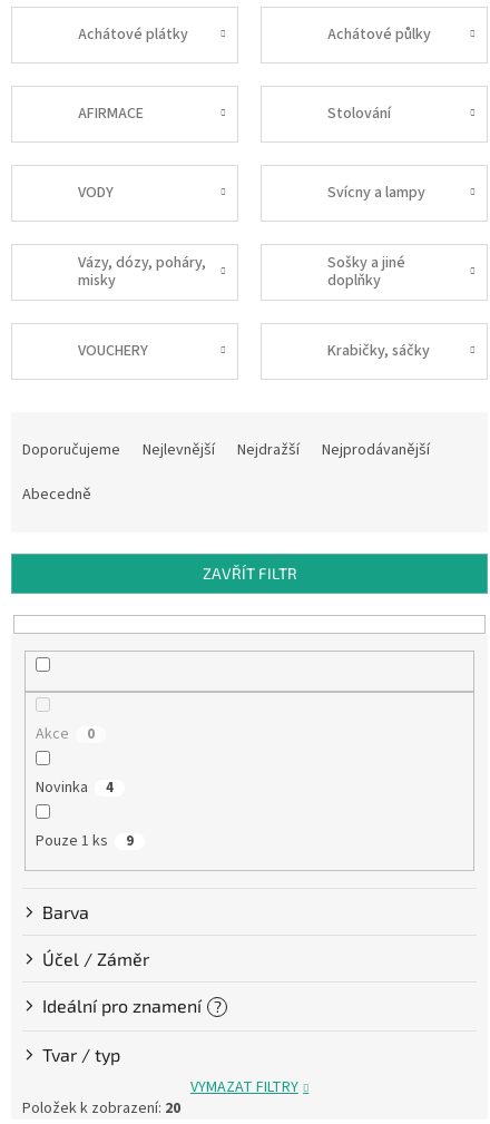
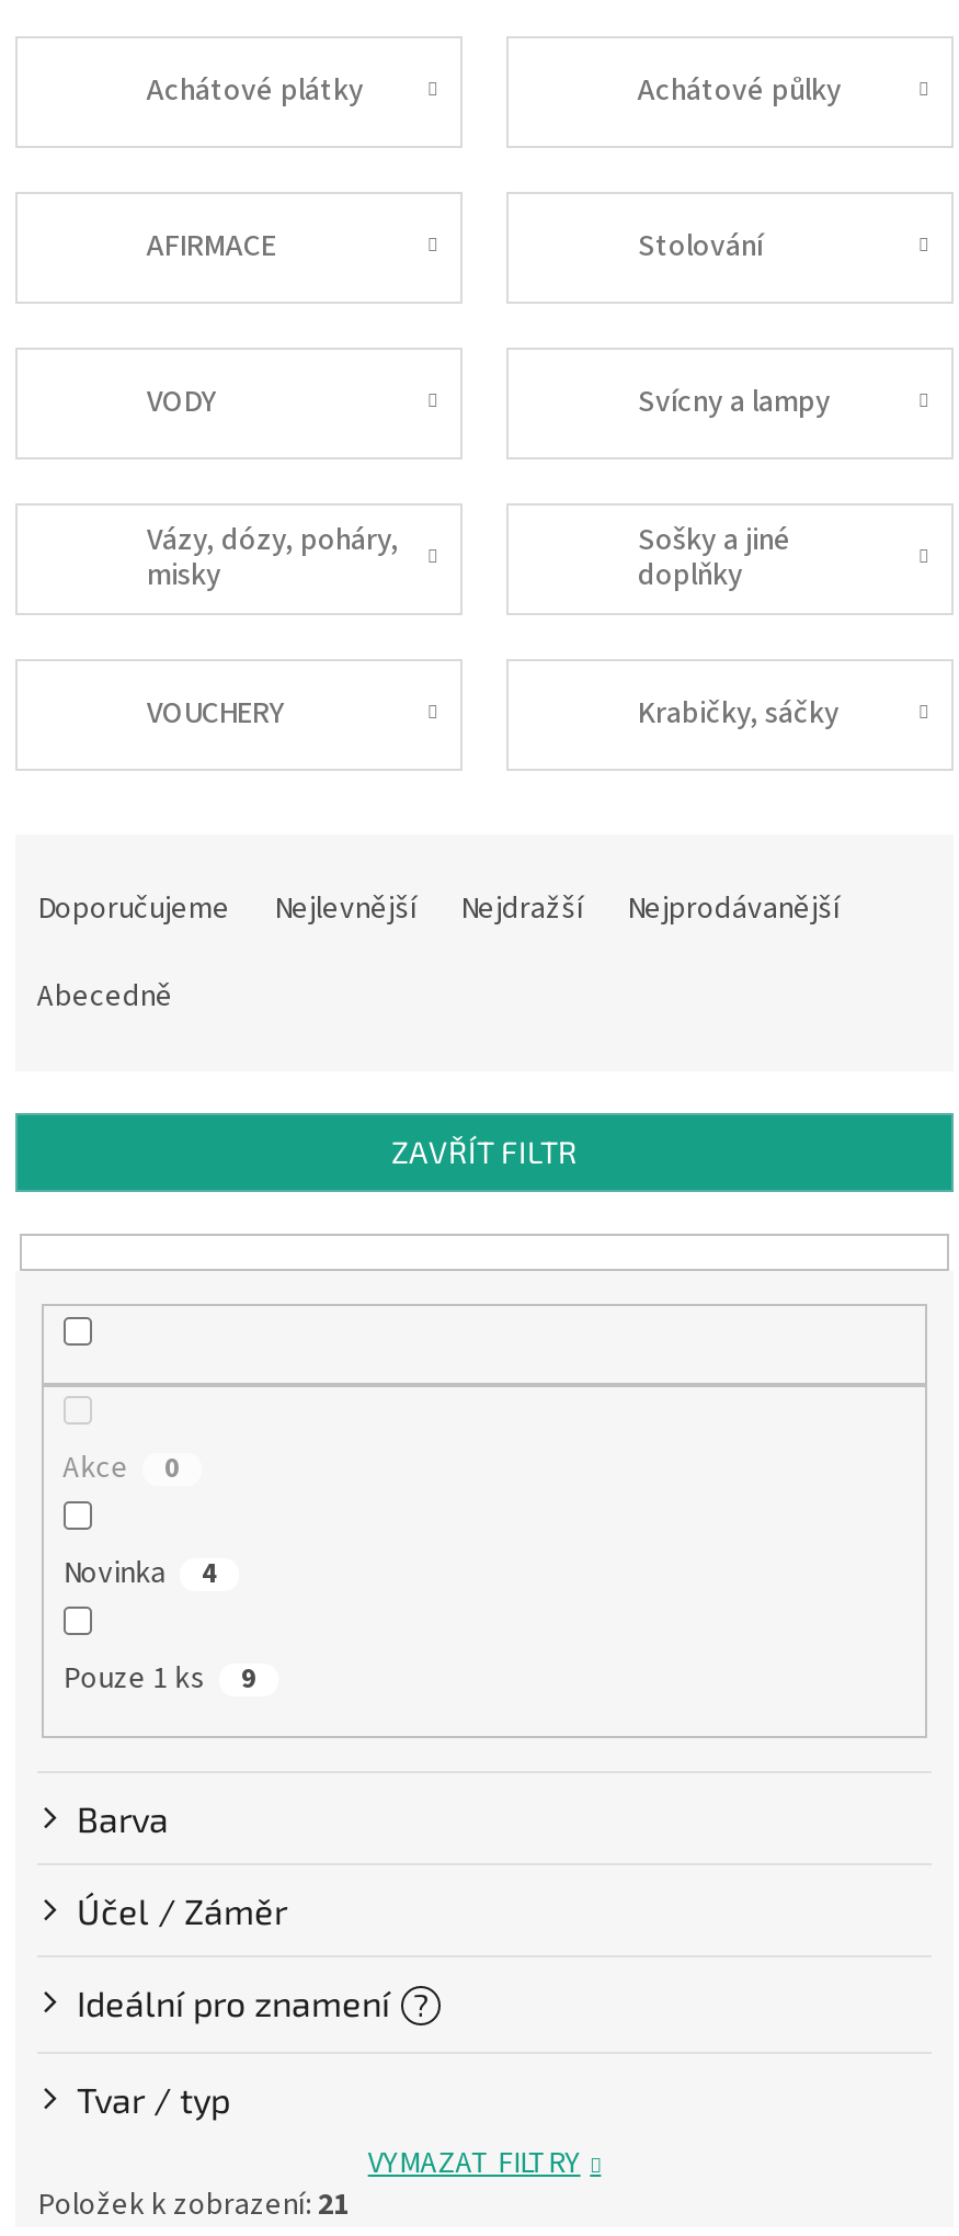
[22,1097,180,1120] Položek k zobrazení: 20 -> [37,2183,349,2227] Položek k zobrazení: 21

